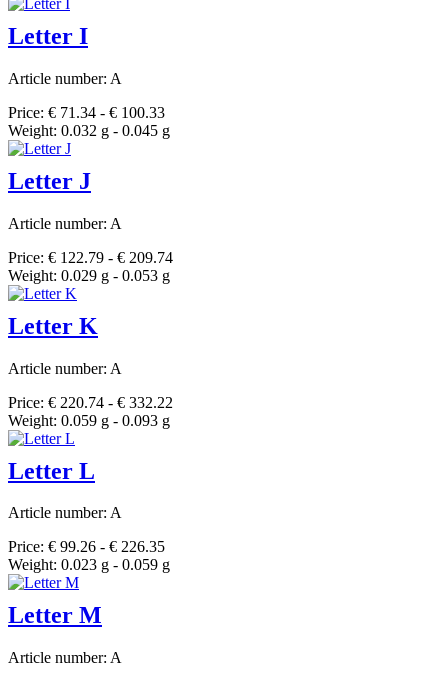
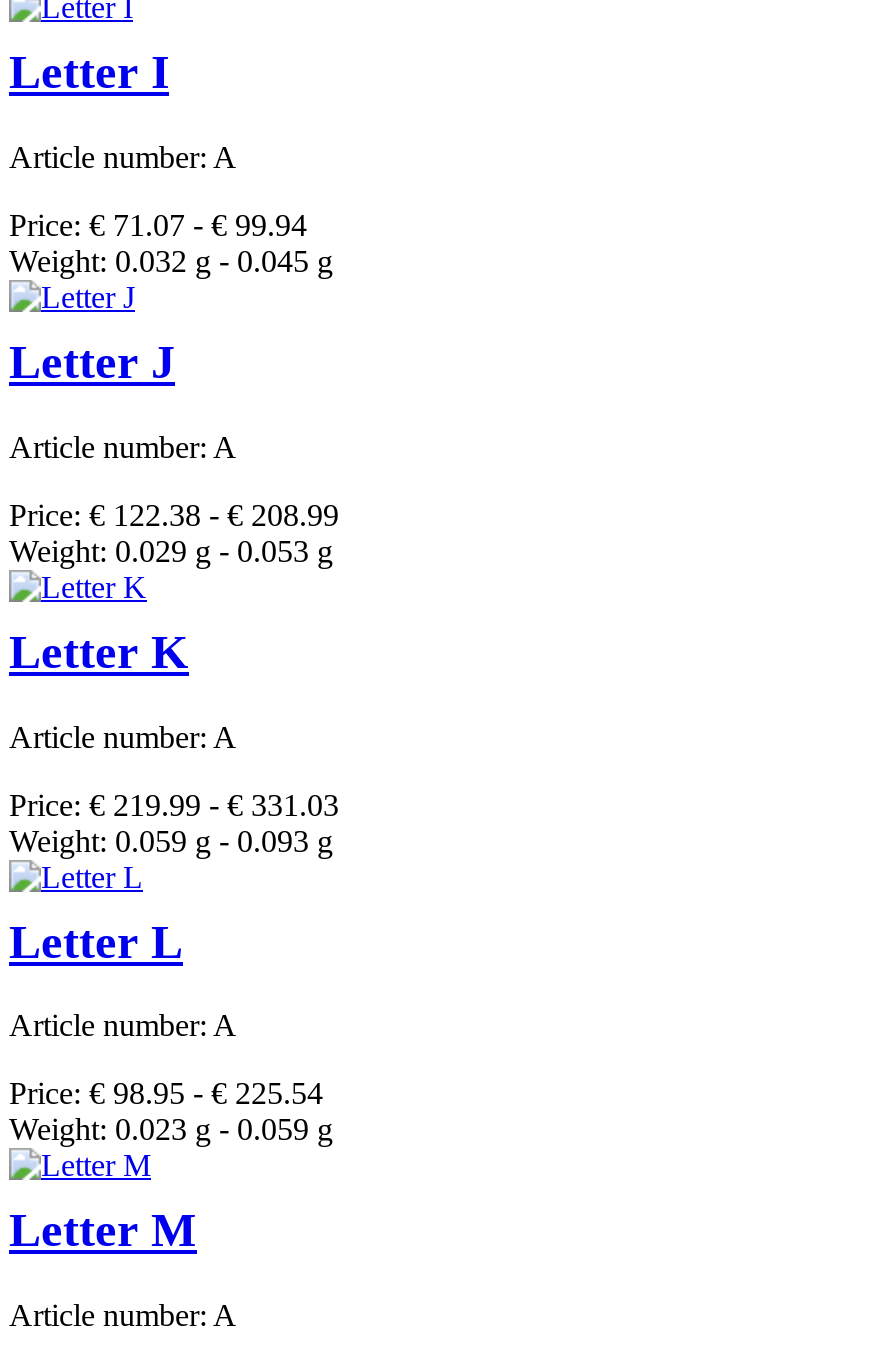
[8,104,165,121] Price: € 71.34 - € 100.33 -> [9,208,307,242] Price: € 71.07 - € 99.94
[8,249,173,266] Price: € 122.79 - € 209.74 -> [9,497,339,531] Price: € 122.38 - € 208.99
[8,394,173,411] Price: € 220.74 - € 332.22 -> [9,787,339,821] Price: € 219.99 - € 331.03
[8,538,165,555] Price: € 99.26 - € 226.35 -> [9,1077,323,1111] Price: € 98.95 - € 225.54

